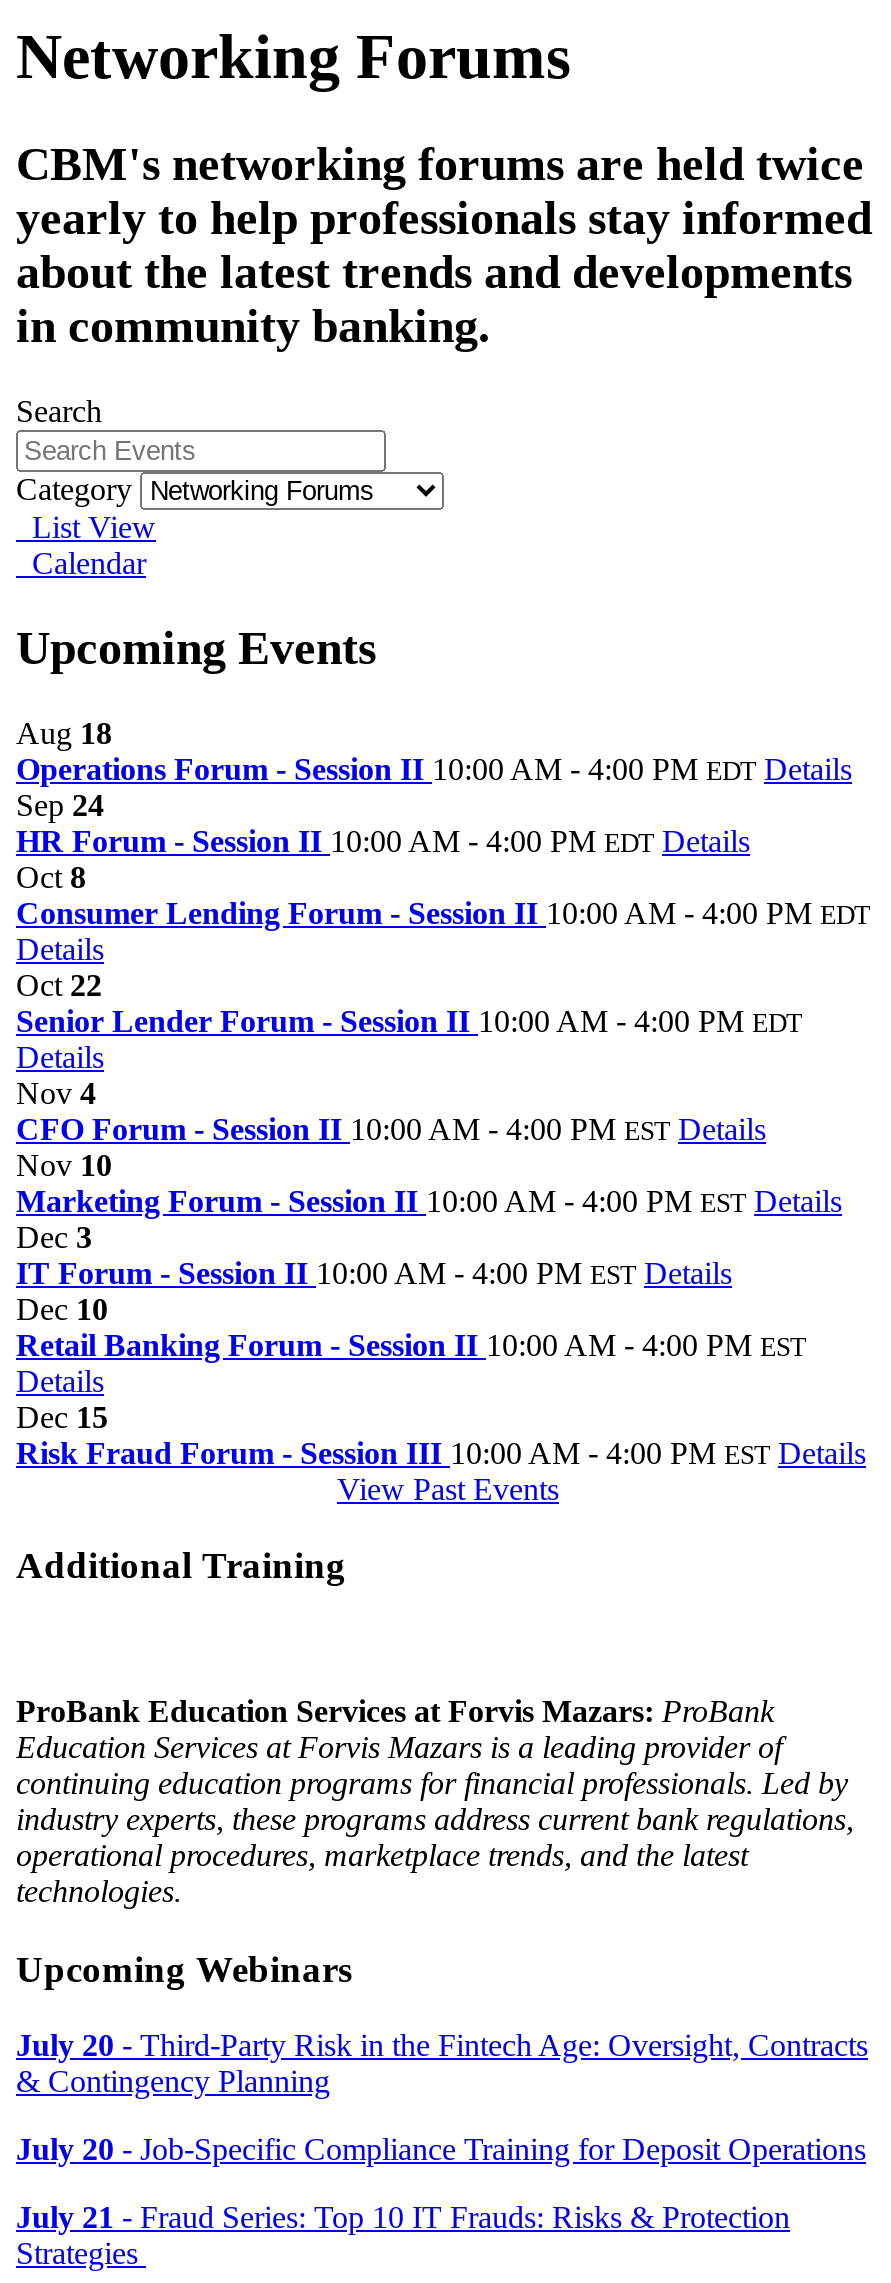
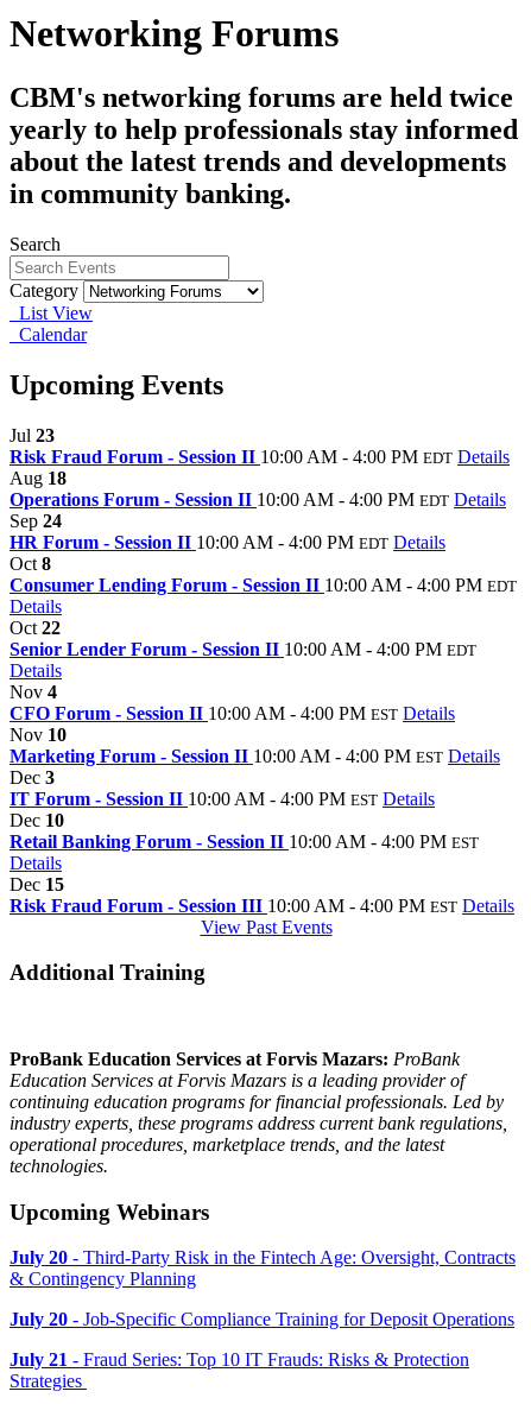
none -> [10,425,510,466] Jul 23 | Risk Fraud Forum - Session II 10:00 AM - 4:00 PM EDT Details

